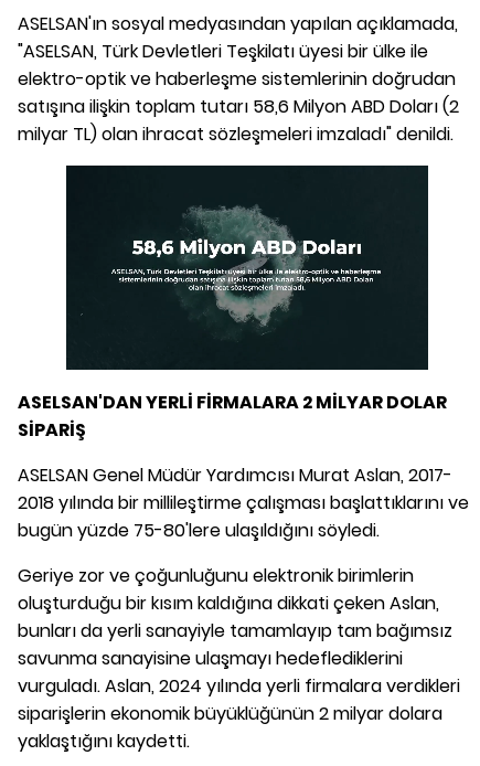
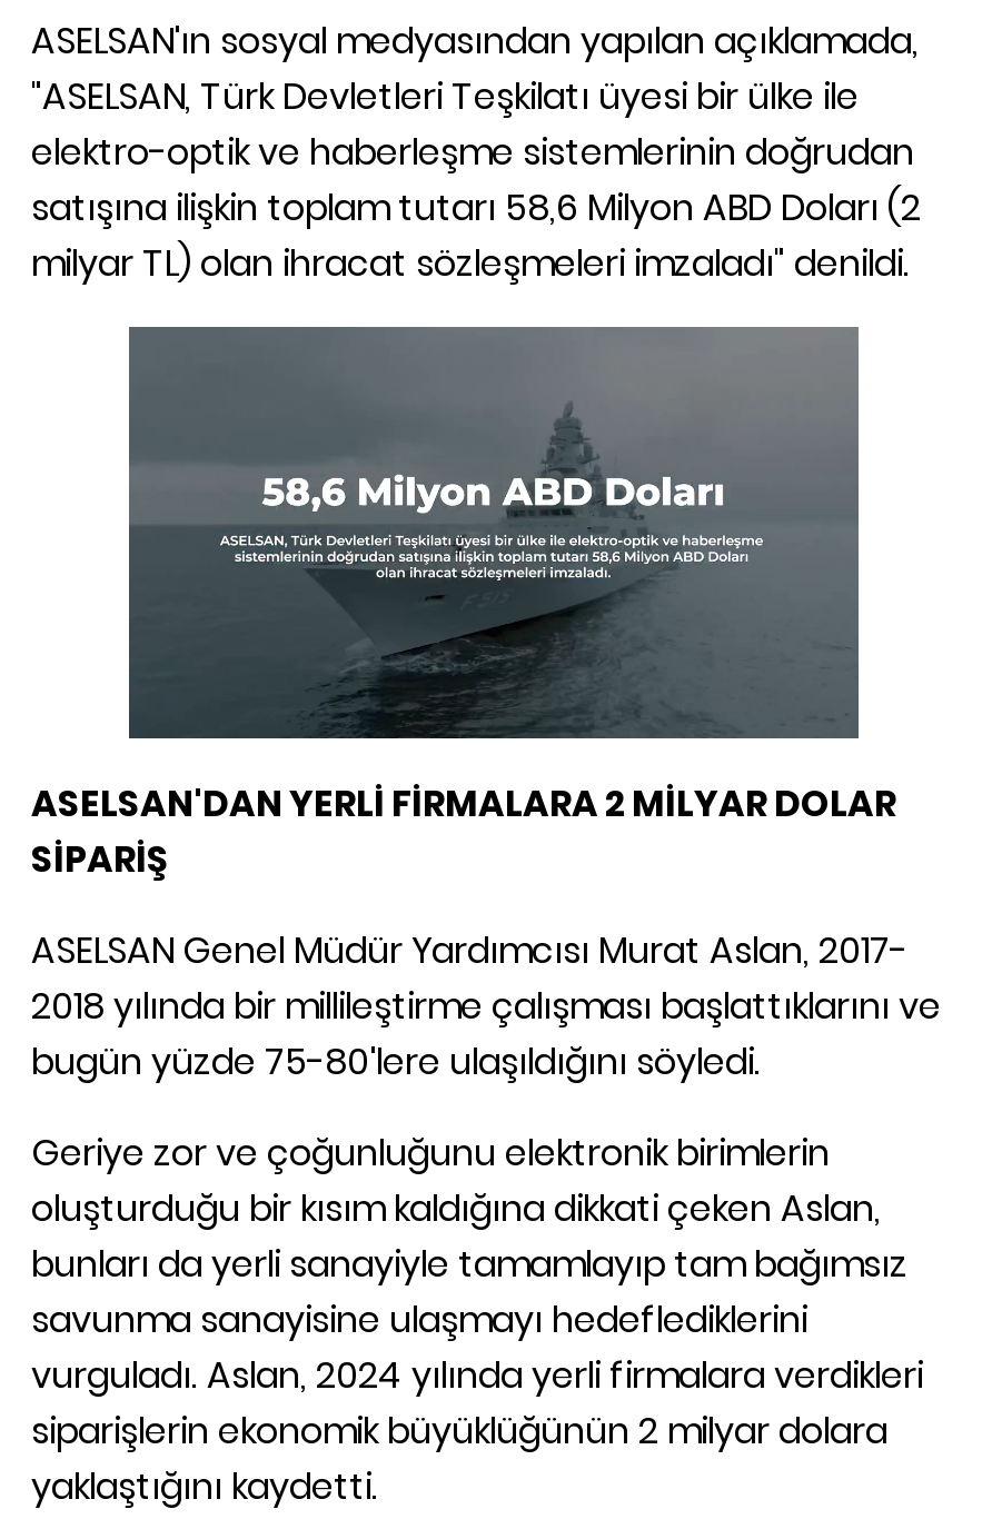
[67,166,428,369] [image] -> [127,325,861,738] [image]

